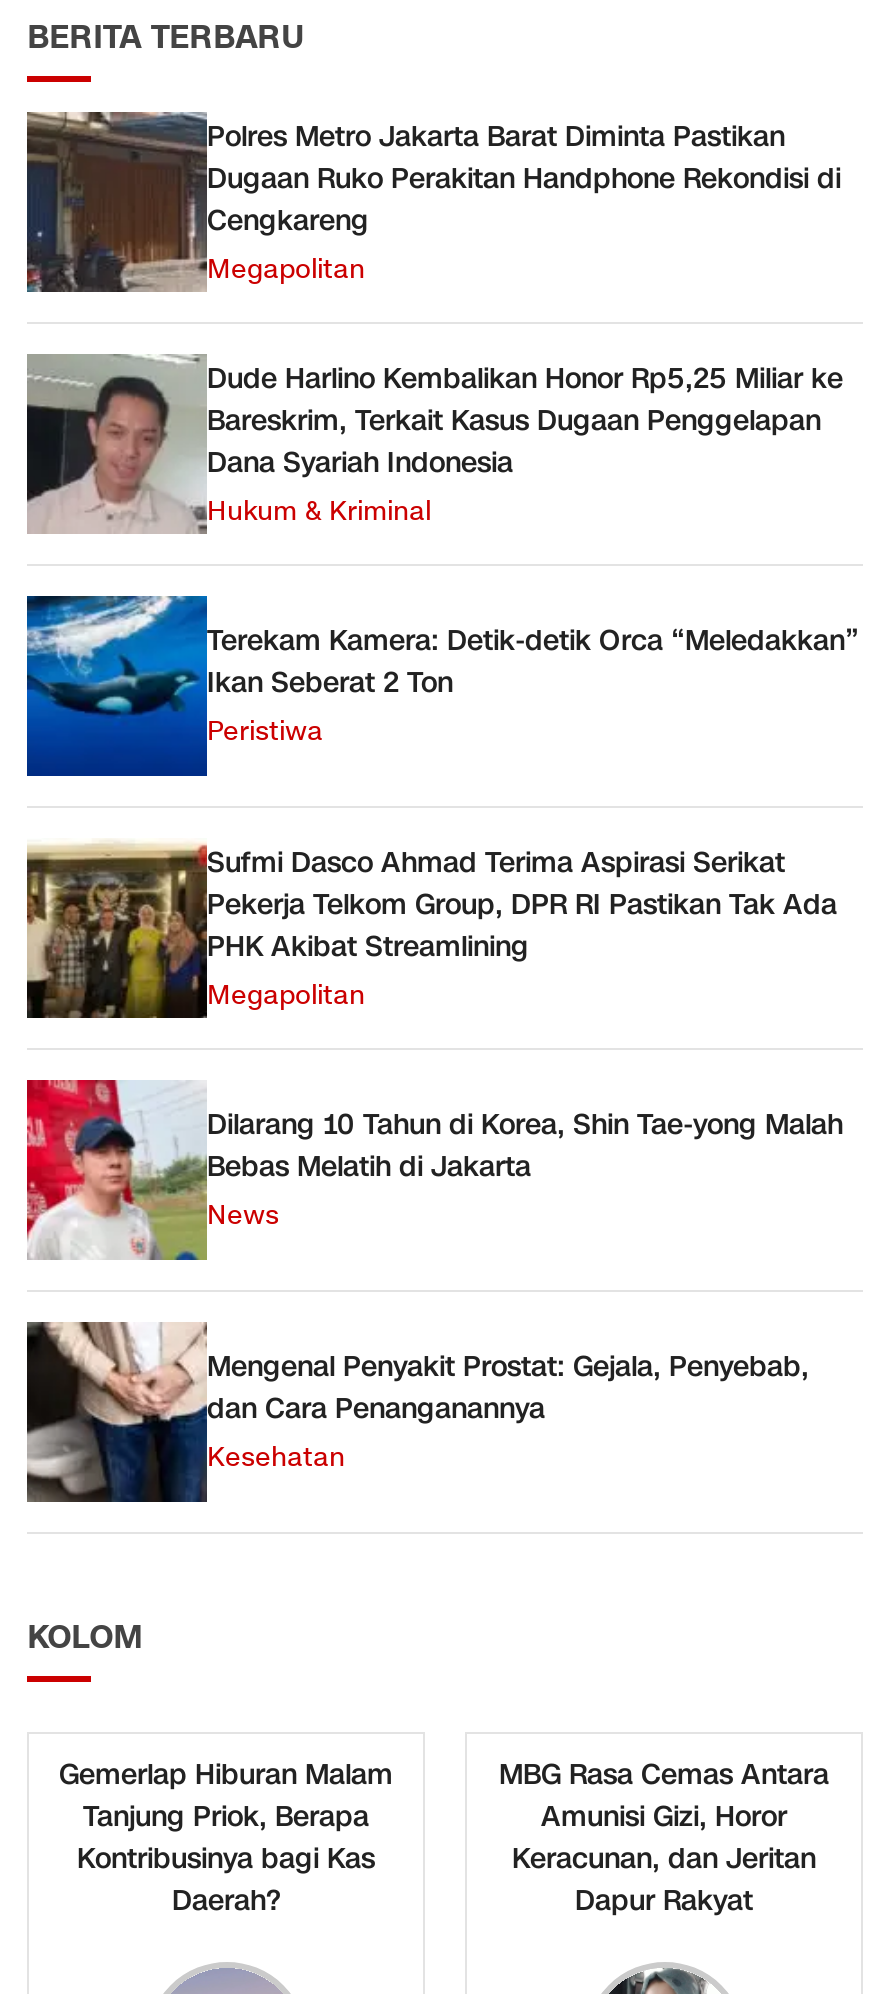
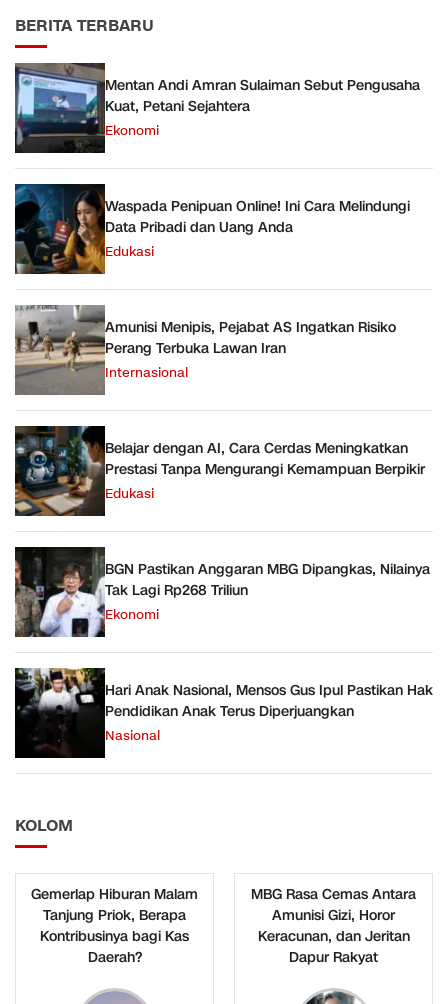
[27,112,841,292] [image] | Polres Metro Jakarta Barat Diminta Pastikan | Dugaan Ruko Perakitan Handphone Rekondisi di | Cengkareng | Megapolitan -> [15,63,420,153] [image] | Mentan Andi Amran Sulaiman Sebut Pengusaha | Kuat, Petani Sejahtera | Ekonomi
[27,354,843,534] [image] | Dude Harlino Kembalikan Honor Rp5,25 Miliar ke | Bareskrim, Terkait Kasus Dugaan Penggelapan | Dana Syariah Indonesia | Hukum & Kriminal -> [14,183,410,275] [image] | Waspada Penipuan Online! Ini Cara Melindungi | Data Pribadi dan Uang Anda | Edukasi
[25,594,859,778] [image] | Terekam Kamera: Detik-detik Orca “Meledakkan” | Ikan Seberat 2 Ton | Peristiwa -> [14,305,396,396] [image] | Amunisi Menipis, Pejabat AS Ingatkan Risiko | Perang Terbuka Lawan Iran | Internasional
[25,838,837,1020] [image] | Sufmi Dasco Ahmad Terima Aspirasi Serikat | Pekerja Telkom Group, DPR RI Pastikan Tak Ada | PHK Akibat Streamlining | Megapolitan -> [14,425,425,517] [image] | Belajar dengan AI, Cara Cerdas Meningkatkan | Prestasi Tanpa Mengurangi Kemampuan Berpikir | Edukasi
[25,1078,843,1262] [image] | Dilarang 10 Tahun di Korea, Shin Tae-yong Malah | Bebas Melatih di Jakarta | News -> [14,546,430,638] [image] | BGN Pastikan Anggaran MBG Dipangkas, Nilainya | Tak Lagi Rp268 Triliun | Ekonomi
[25,1320,809,1504] [image] | Mengenal Penyakit Prostat: Gejala, Penyebab, | dan Cara Penanganannya | Kesehatan -> [14,667,433,759] [image] | Hari Anak Nasional, Mensos Gus Ipul Pastikan Hak | Pendidikan Anak Terus Diperjuangkan | Nasional

